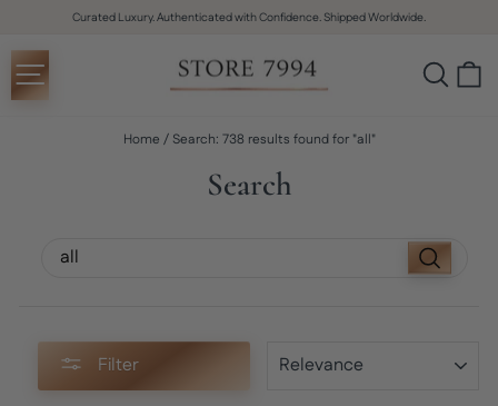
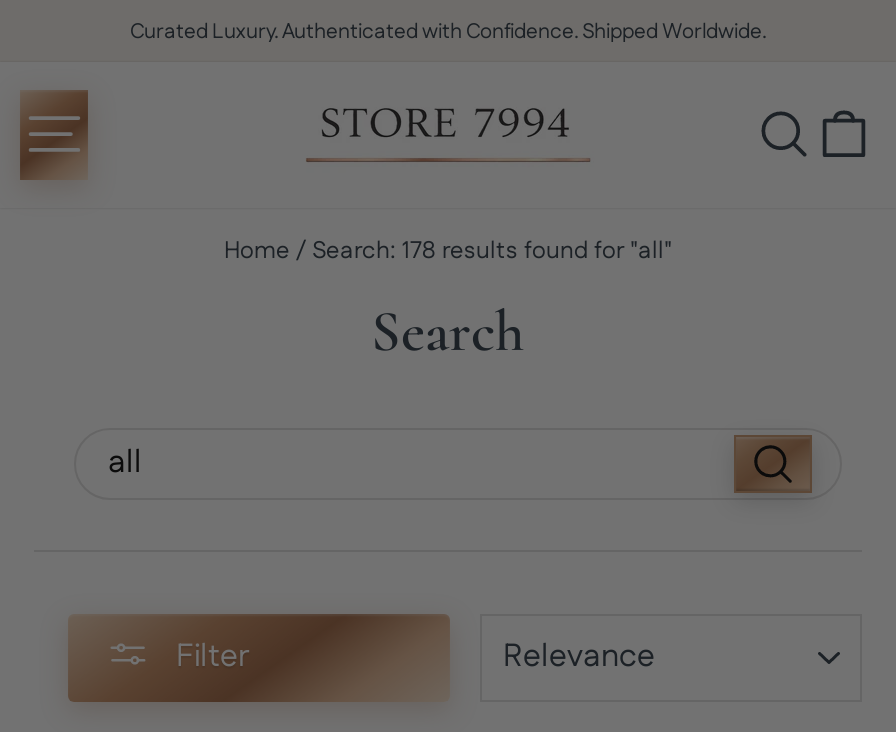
[123,130,375,149] Home / Search: 738 results found for "all" -> [224,234,672,268] Home / Search: 178 results found for "all"

